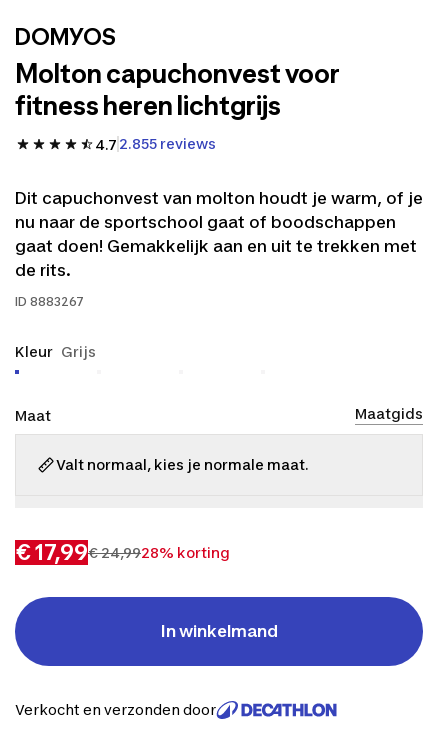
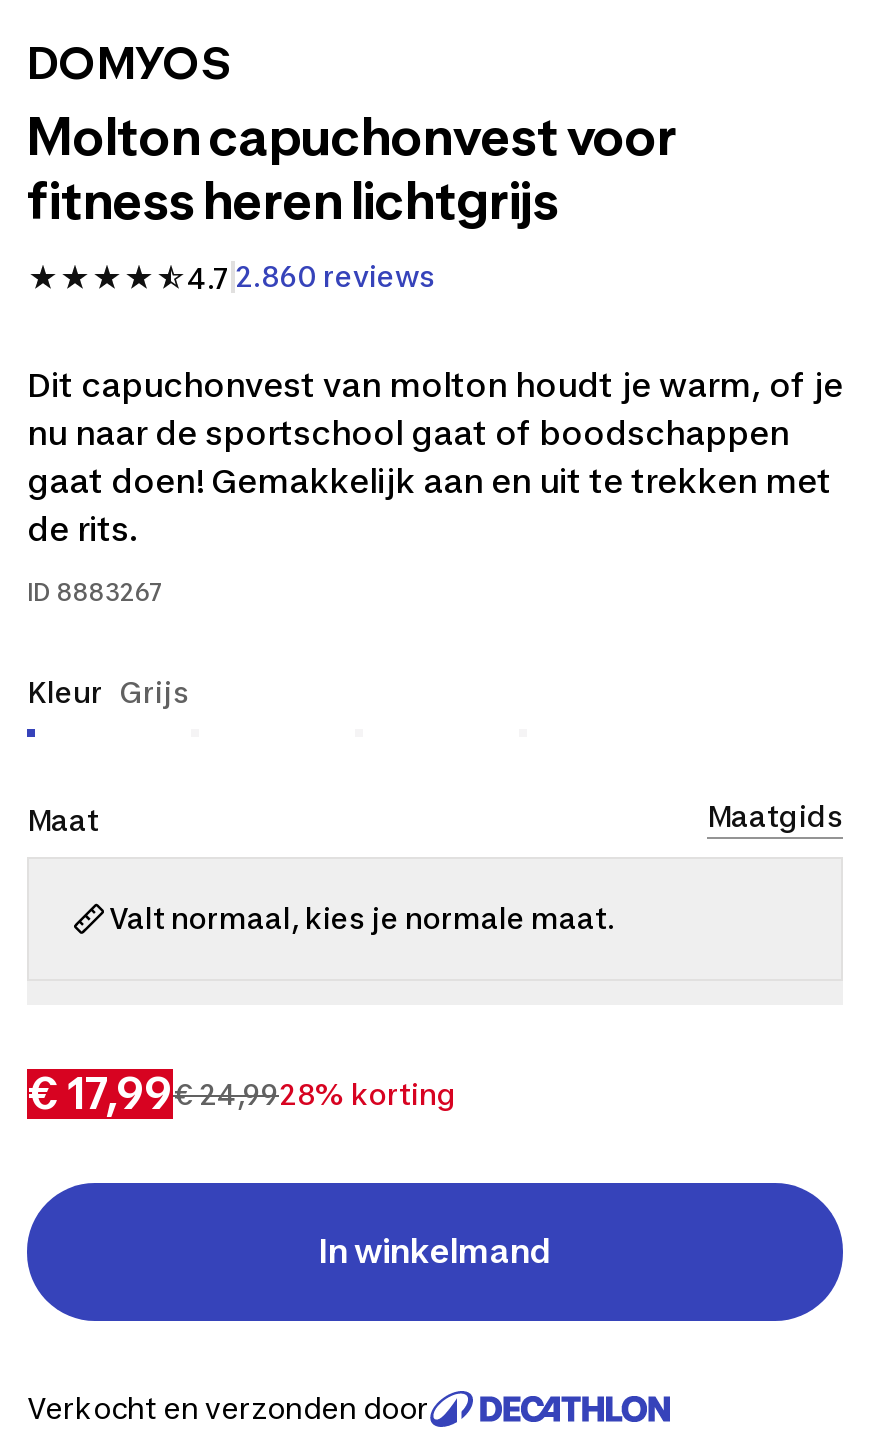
[95,135,216,152] 4.7 2.855 reviews -> [187,259,435,294] 4.7 2.860 reviews

